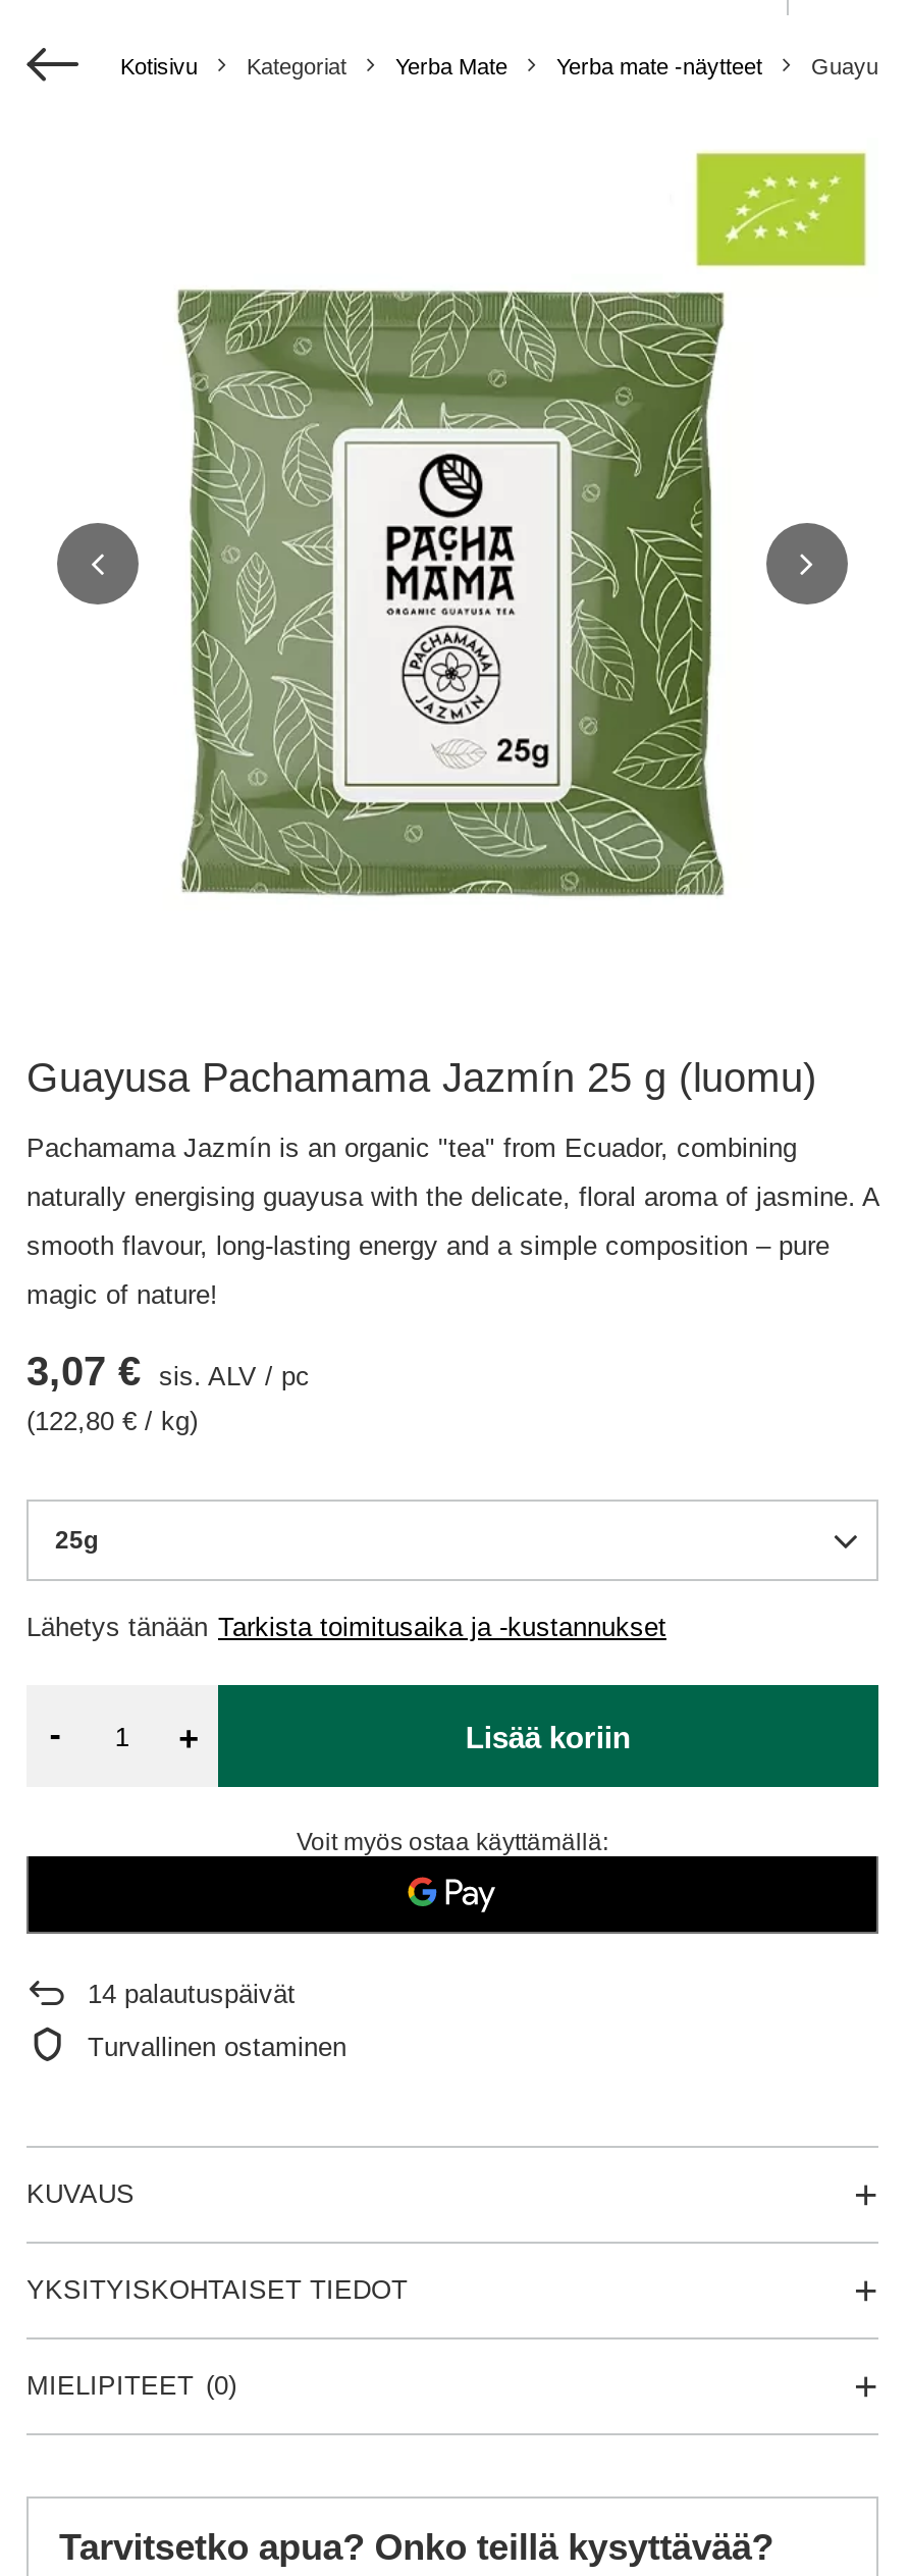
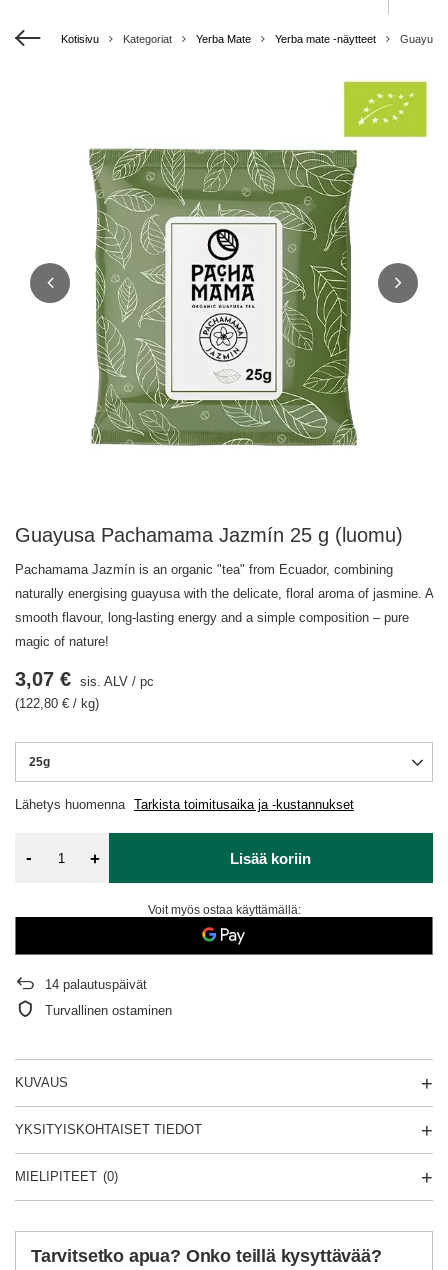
[26,1612,666,1642] Lähetys tänään Tarkista toimitusaika ja -kustannukset -> [15,797,354,812] Lähetys huomenna Tarkista toimitusaika ja -kustannukset

